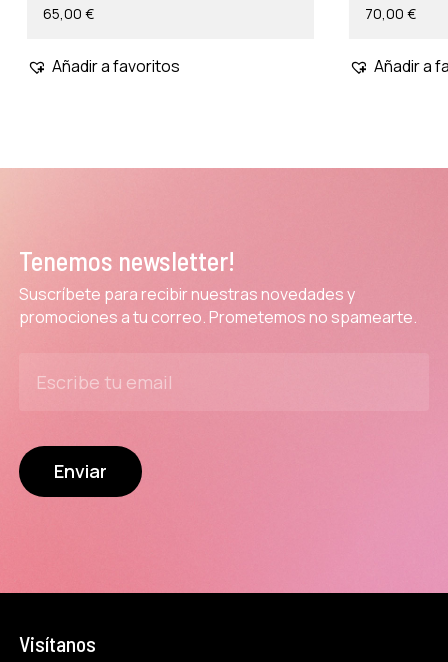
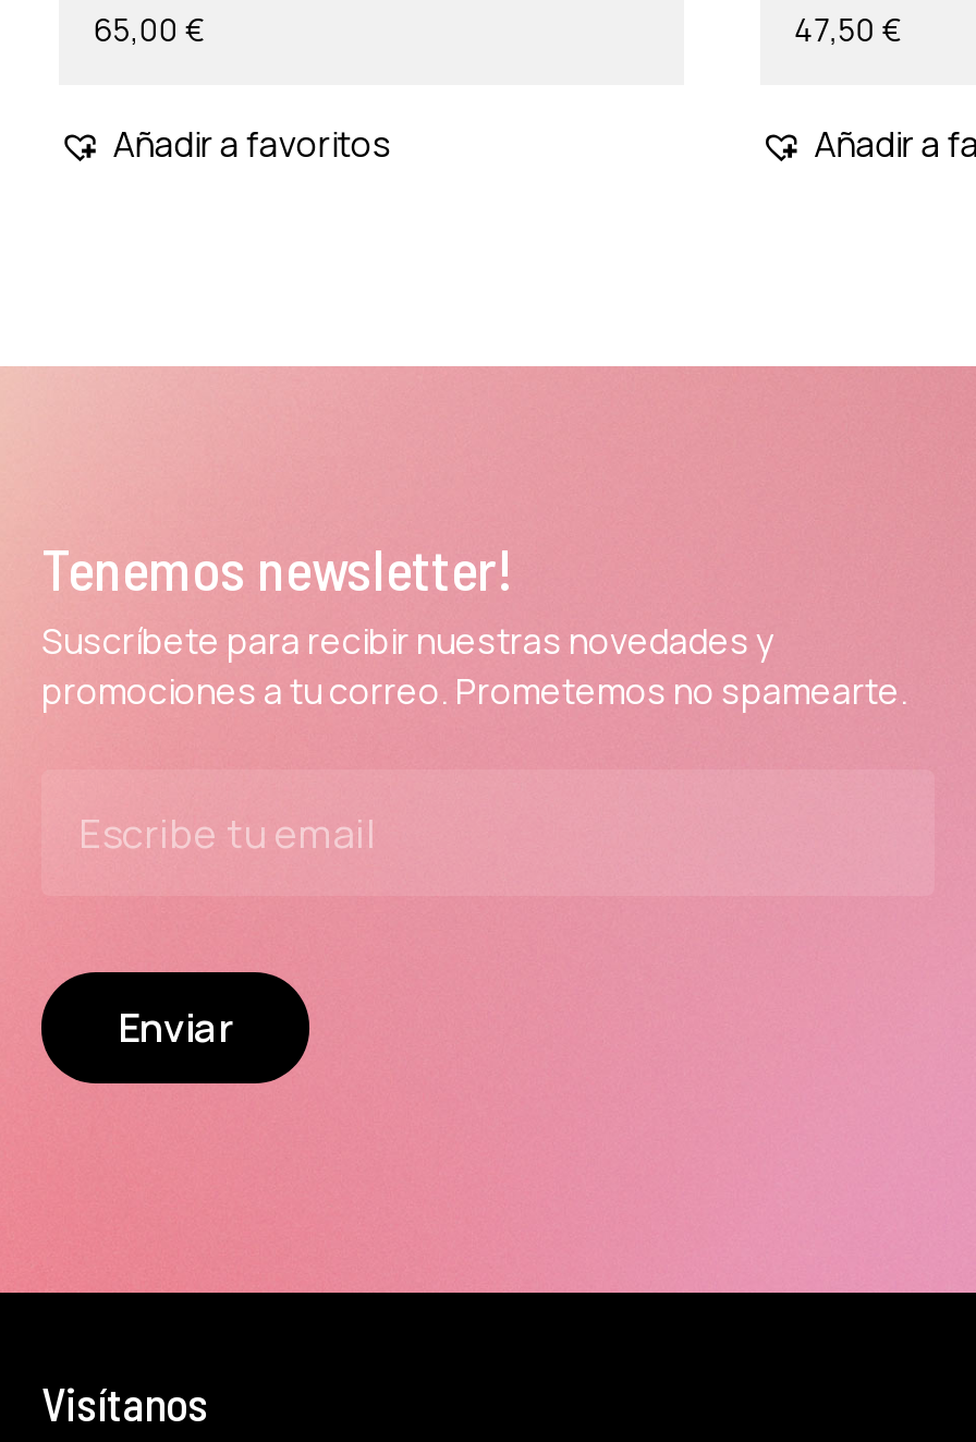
[365,4,416,23] 70,00 € -> [795,9,901,50] 47,50 €

